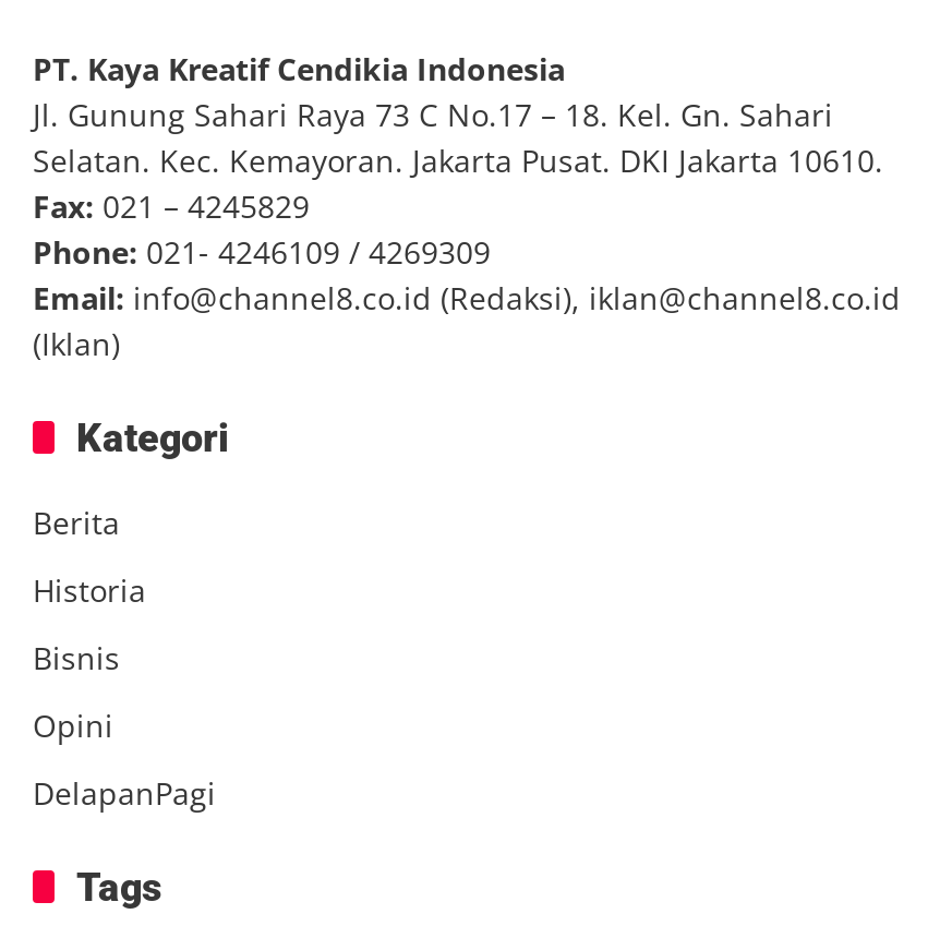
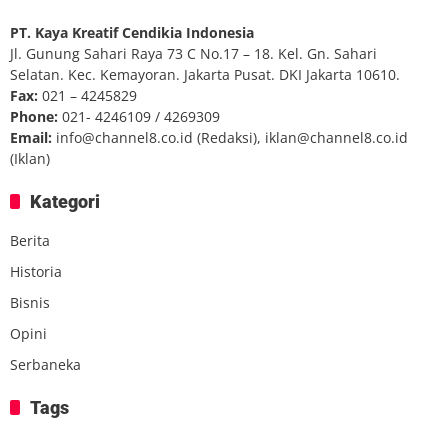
[33,773,216,814] DelapanPagi -> [10,355,81,374] Serbaneka

